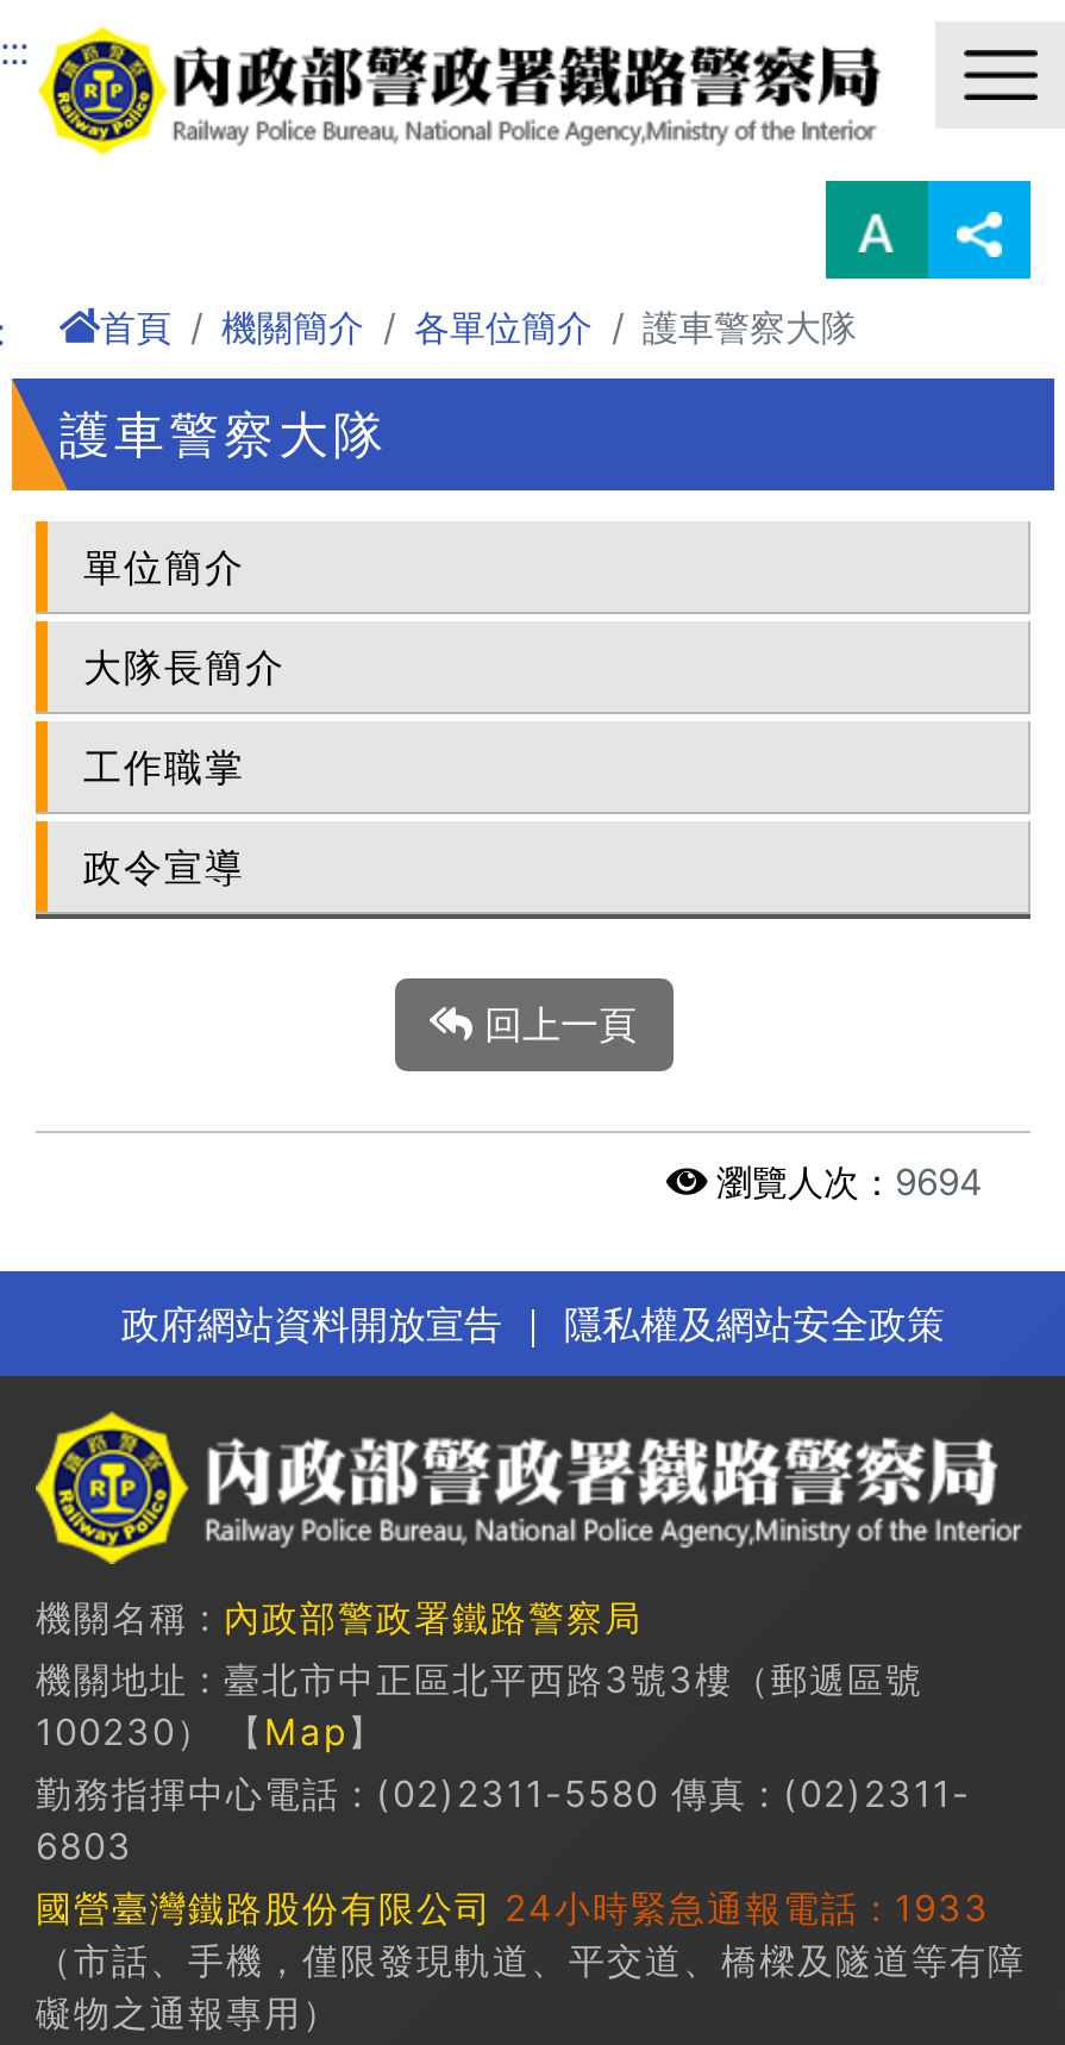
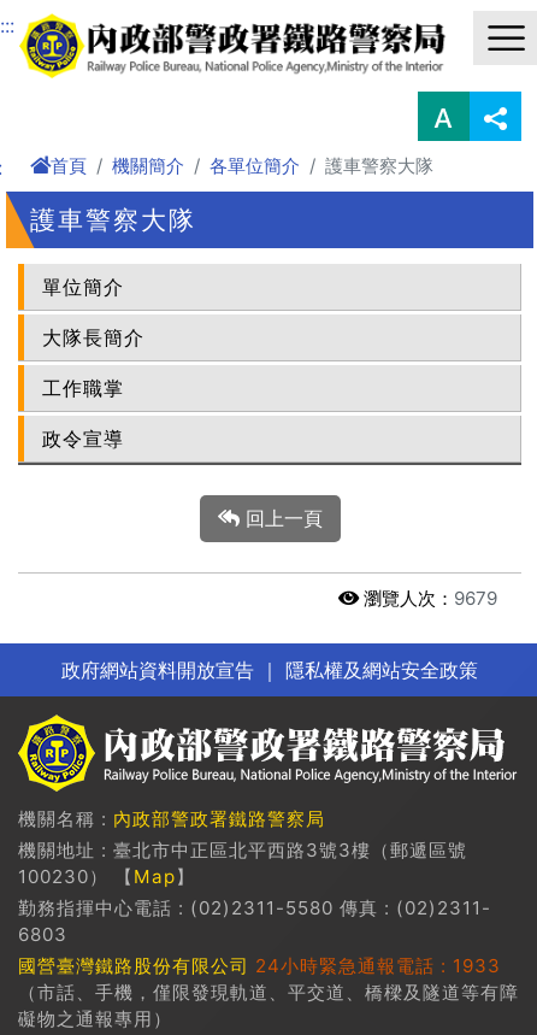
[707,1160,983,1206] 瀏覽人次：9694 -> [359,587,497,610] 瀏覽人次：9679

